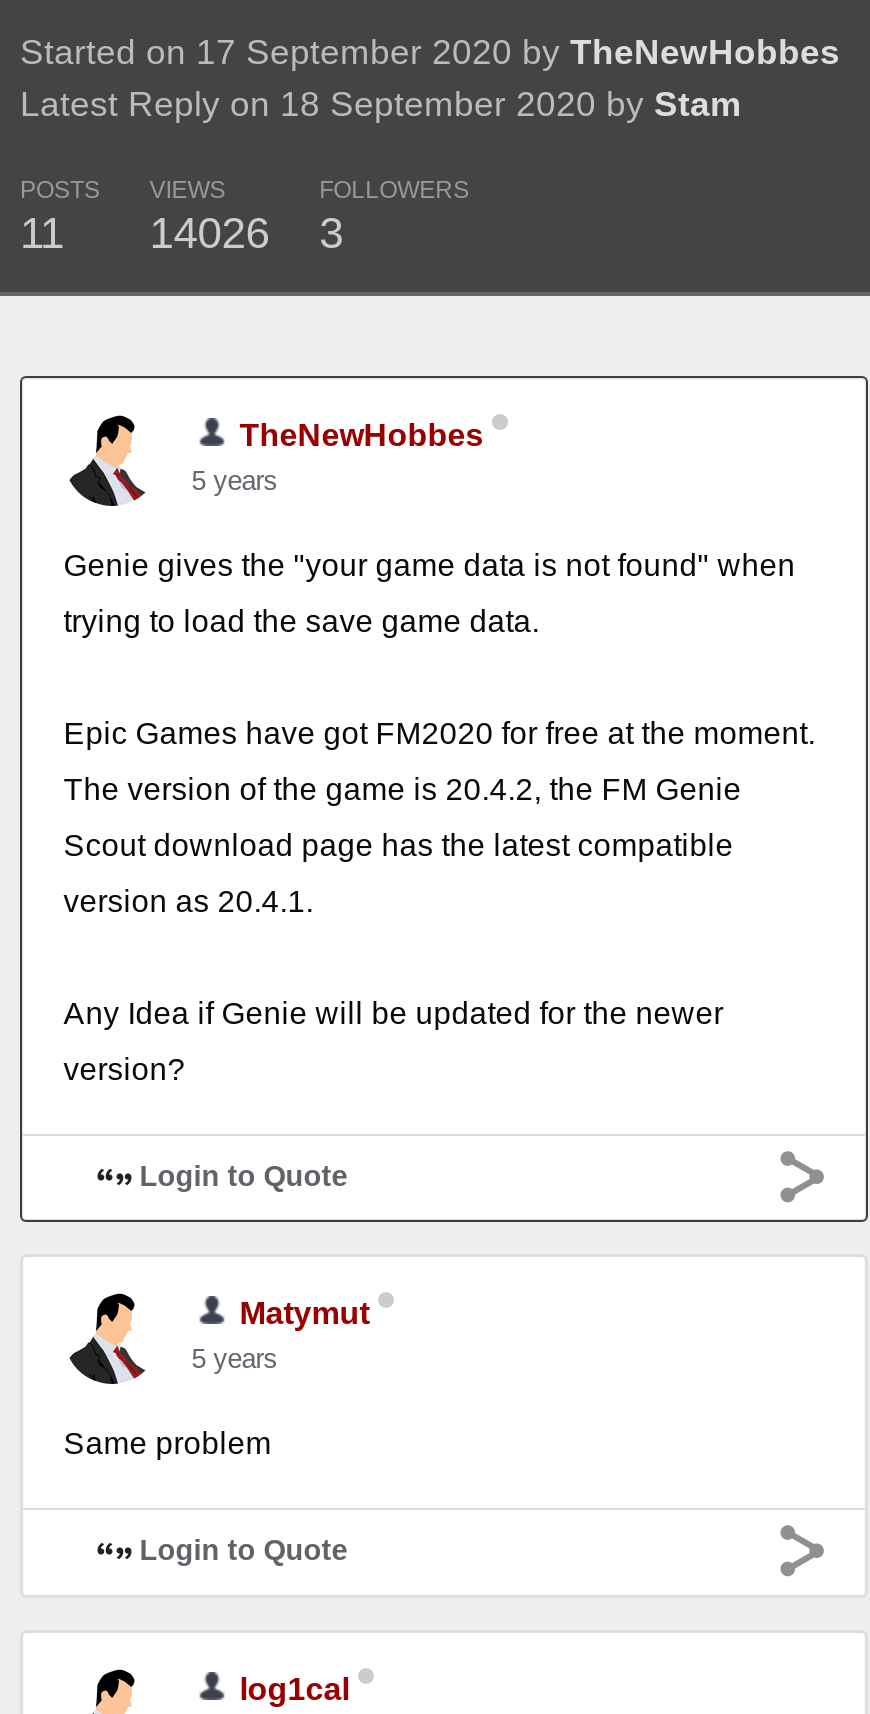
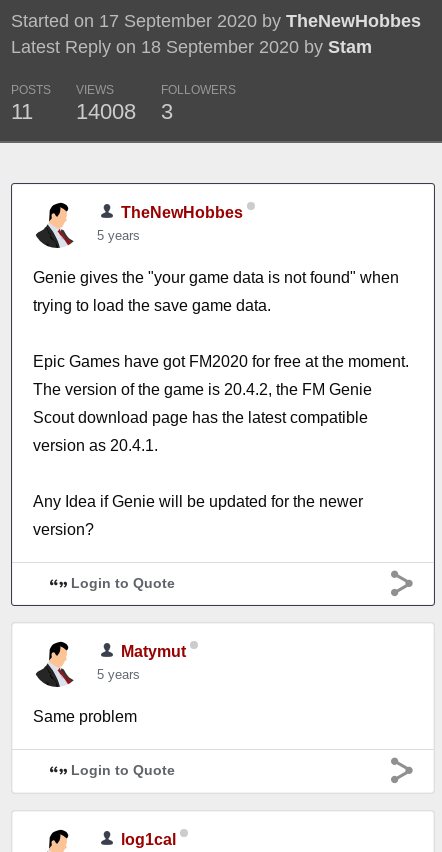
[20,208,343,258] 11 14026 3 -> [11,99,173,124] 11 14008 3

